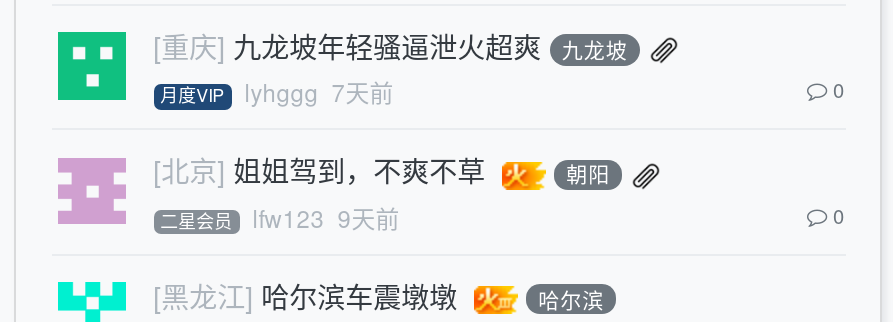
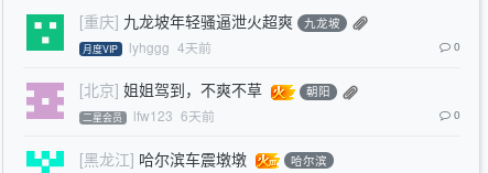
[160,75,393,109] 月度VIP lyhggg 7天前 -> [83,37,211,56] 月度VIP lyhggg 4天前
[160,200,399,234] 二星会员 lfw123 9天前 -> [83,106,214,124] 二星会员 lfw123 6天前

